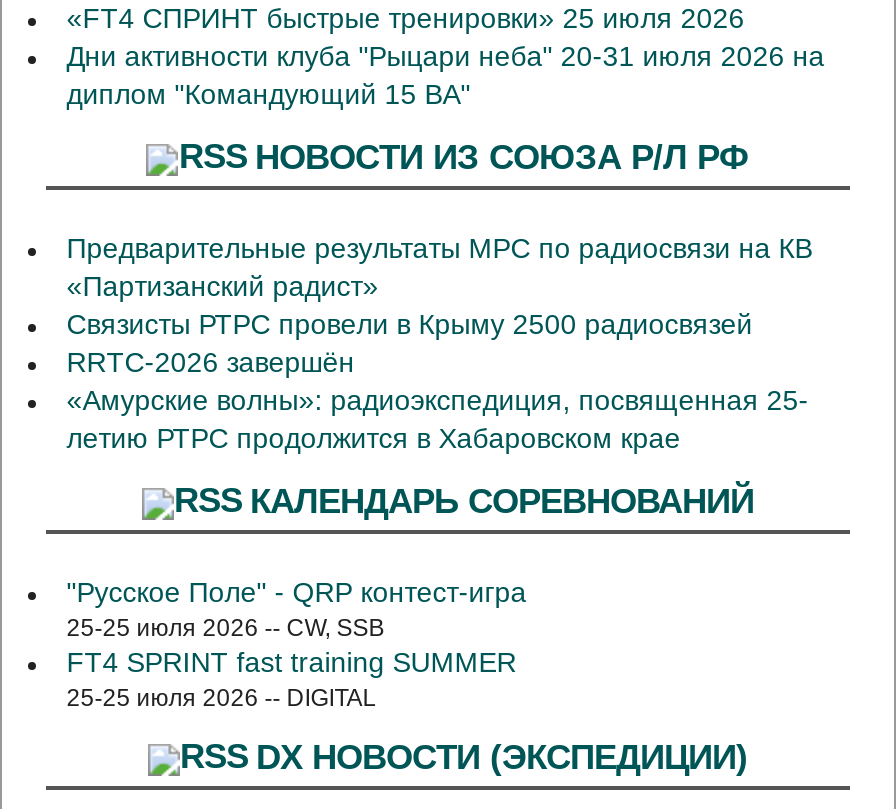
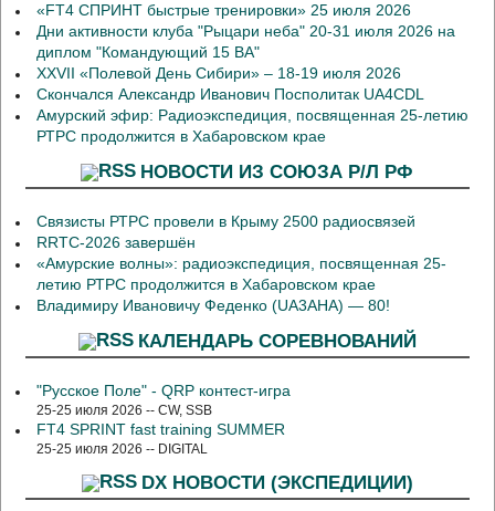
none -> [37,65,469,145] XXVII «Полевой День Сибири» – 18-19 июля 2026 | Скончался Александр Иванович Посполитак UA4CDL | Амурский эфир: Радиоэкспедиция, посвященная 25-летию | РТРС продолжится в Хабаровском крае
moved [255,137,749,177] -> [141,160,414,182]: НОВОСТИ ИЗ СОЮЗА Р/Л РФ
[67,234,813,302] Предварительные результаты МРС по радиосвязи на КВ | «Партизанский радист» -> none
none -> [37,298,390,314] Владимиру Ивановичу Феденко (UA3AHA) — 80!

